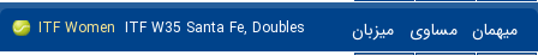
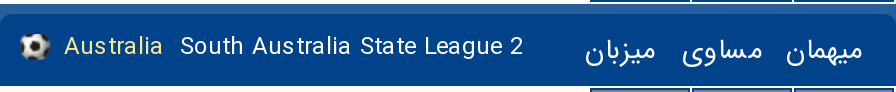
[38,17,305,39] ITF Women ITF W35 Santa Fe, Doubles -> [64,28,524,66] Australia South Australia State League 2

